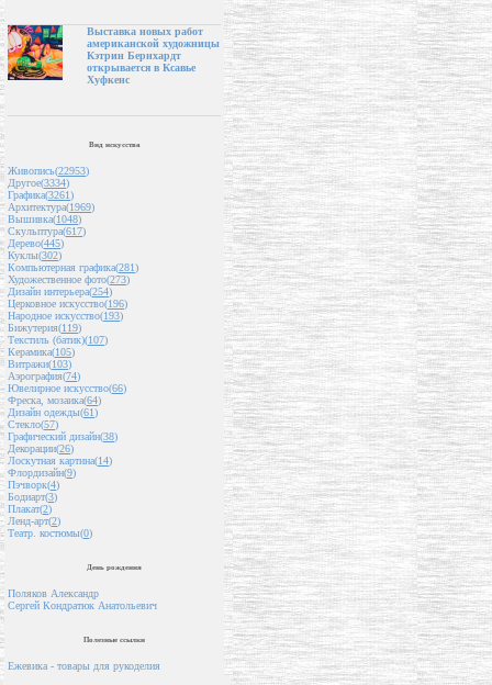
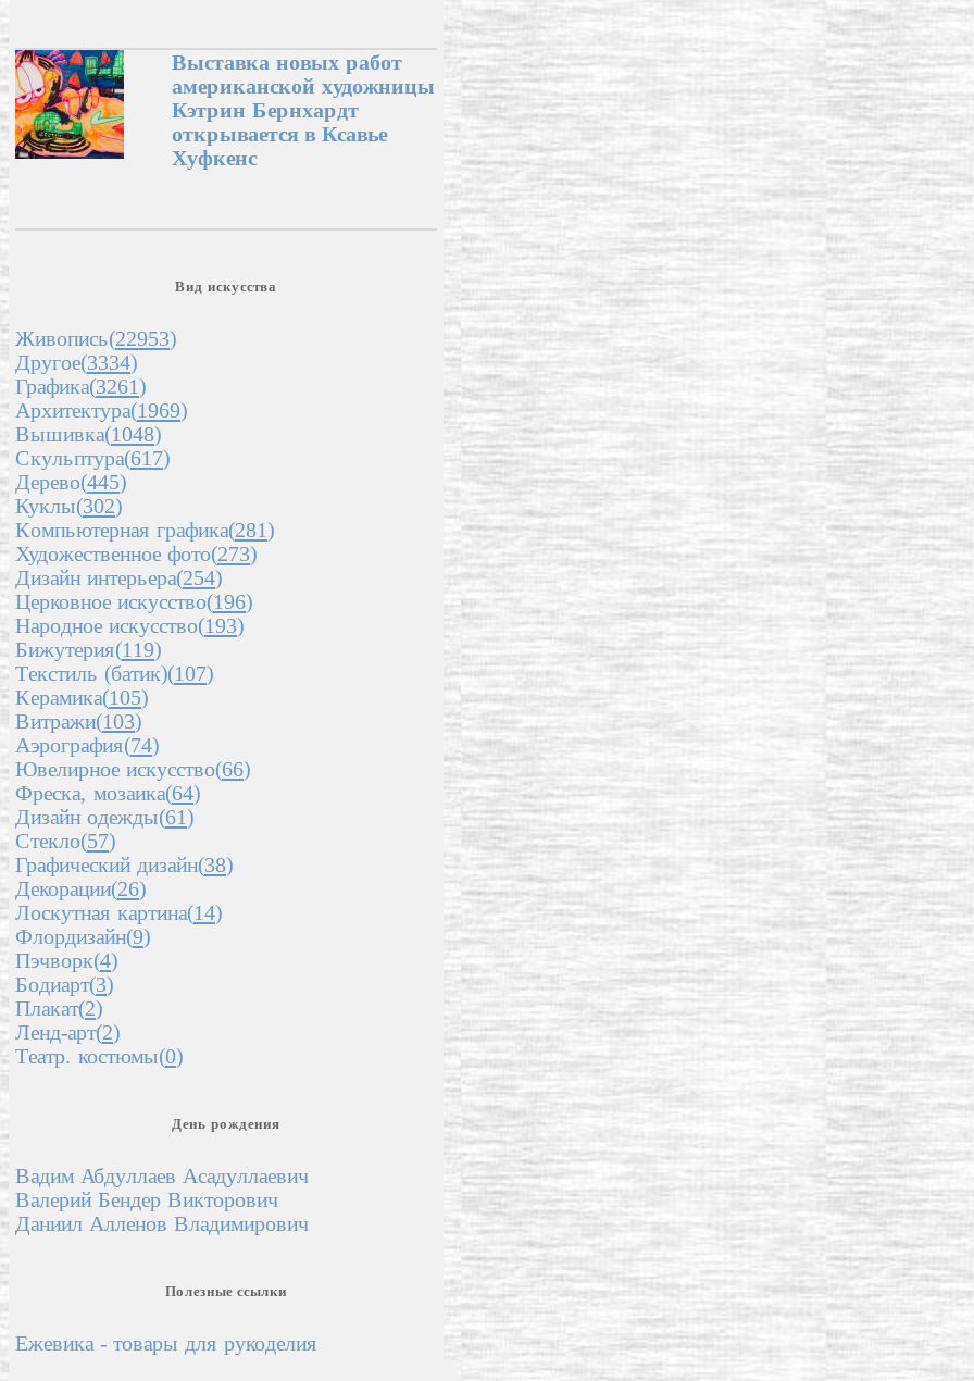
[8,588,157,612] Поляков Александр | Сергей Кондратюк Анатольевич -> [15,1164,309,1236] Вадим Абдуллаев Асадуллаевич | Валерий Бендер Викторович | Даниил Алленов Владимирович

